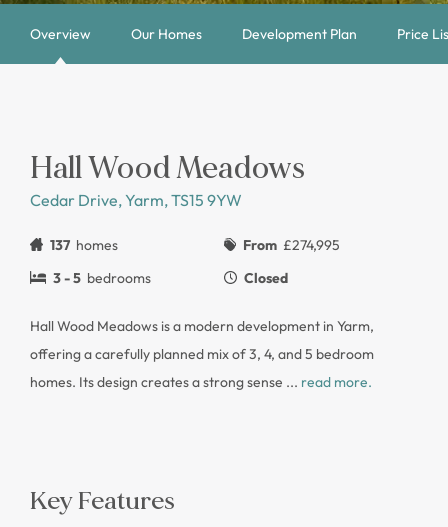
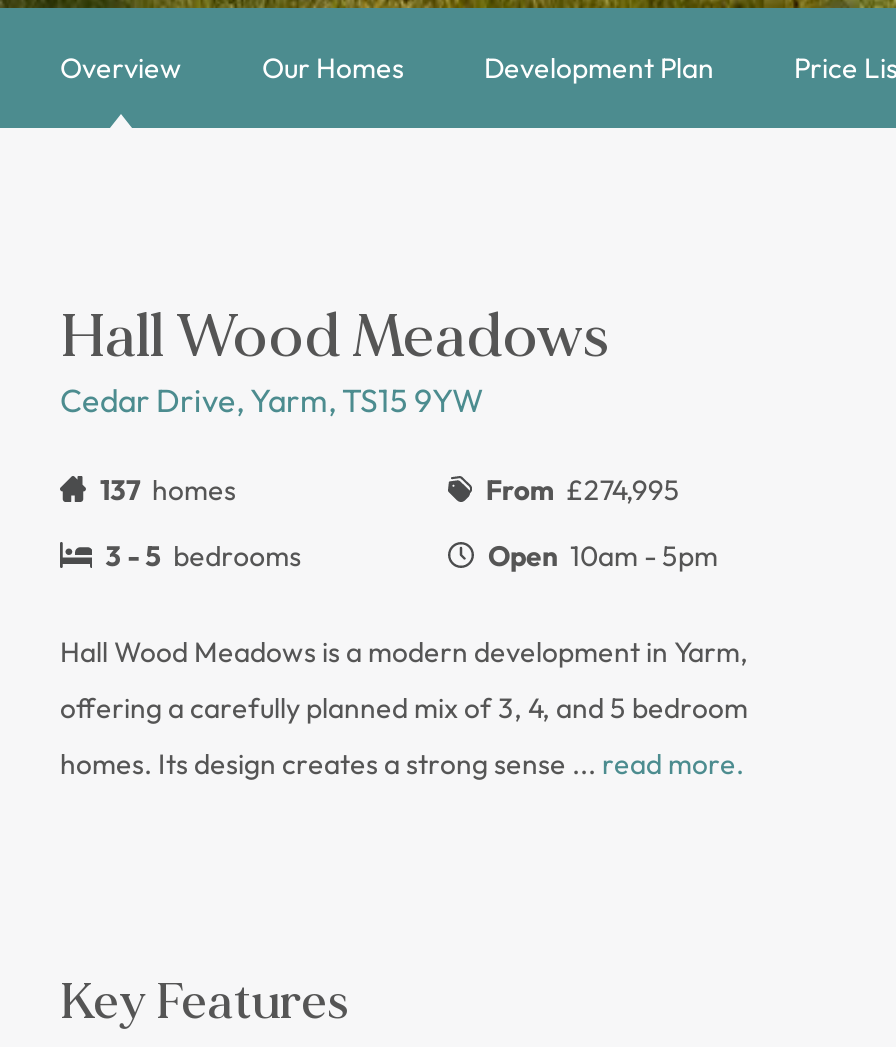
[244,269,288,287] Closed -> [488,538,718,574] Open 10am - 5pm

